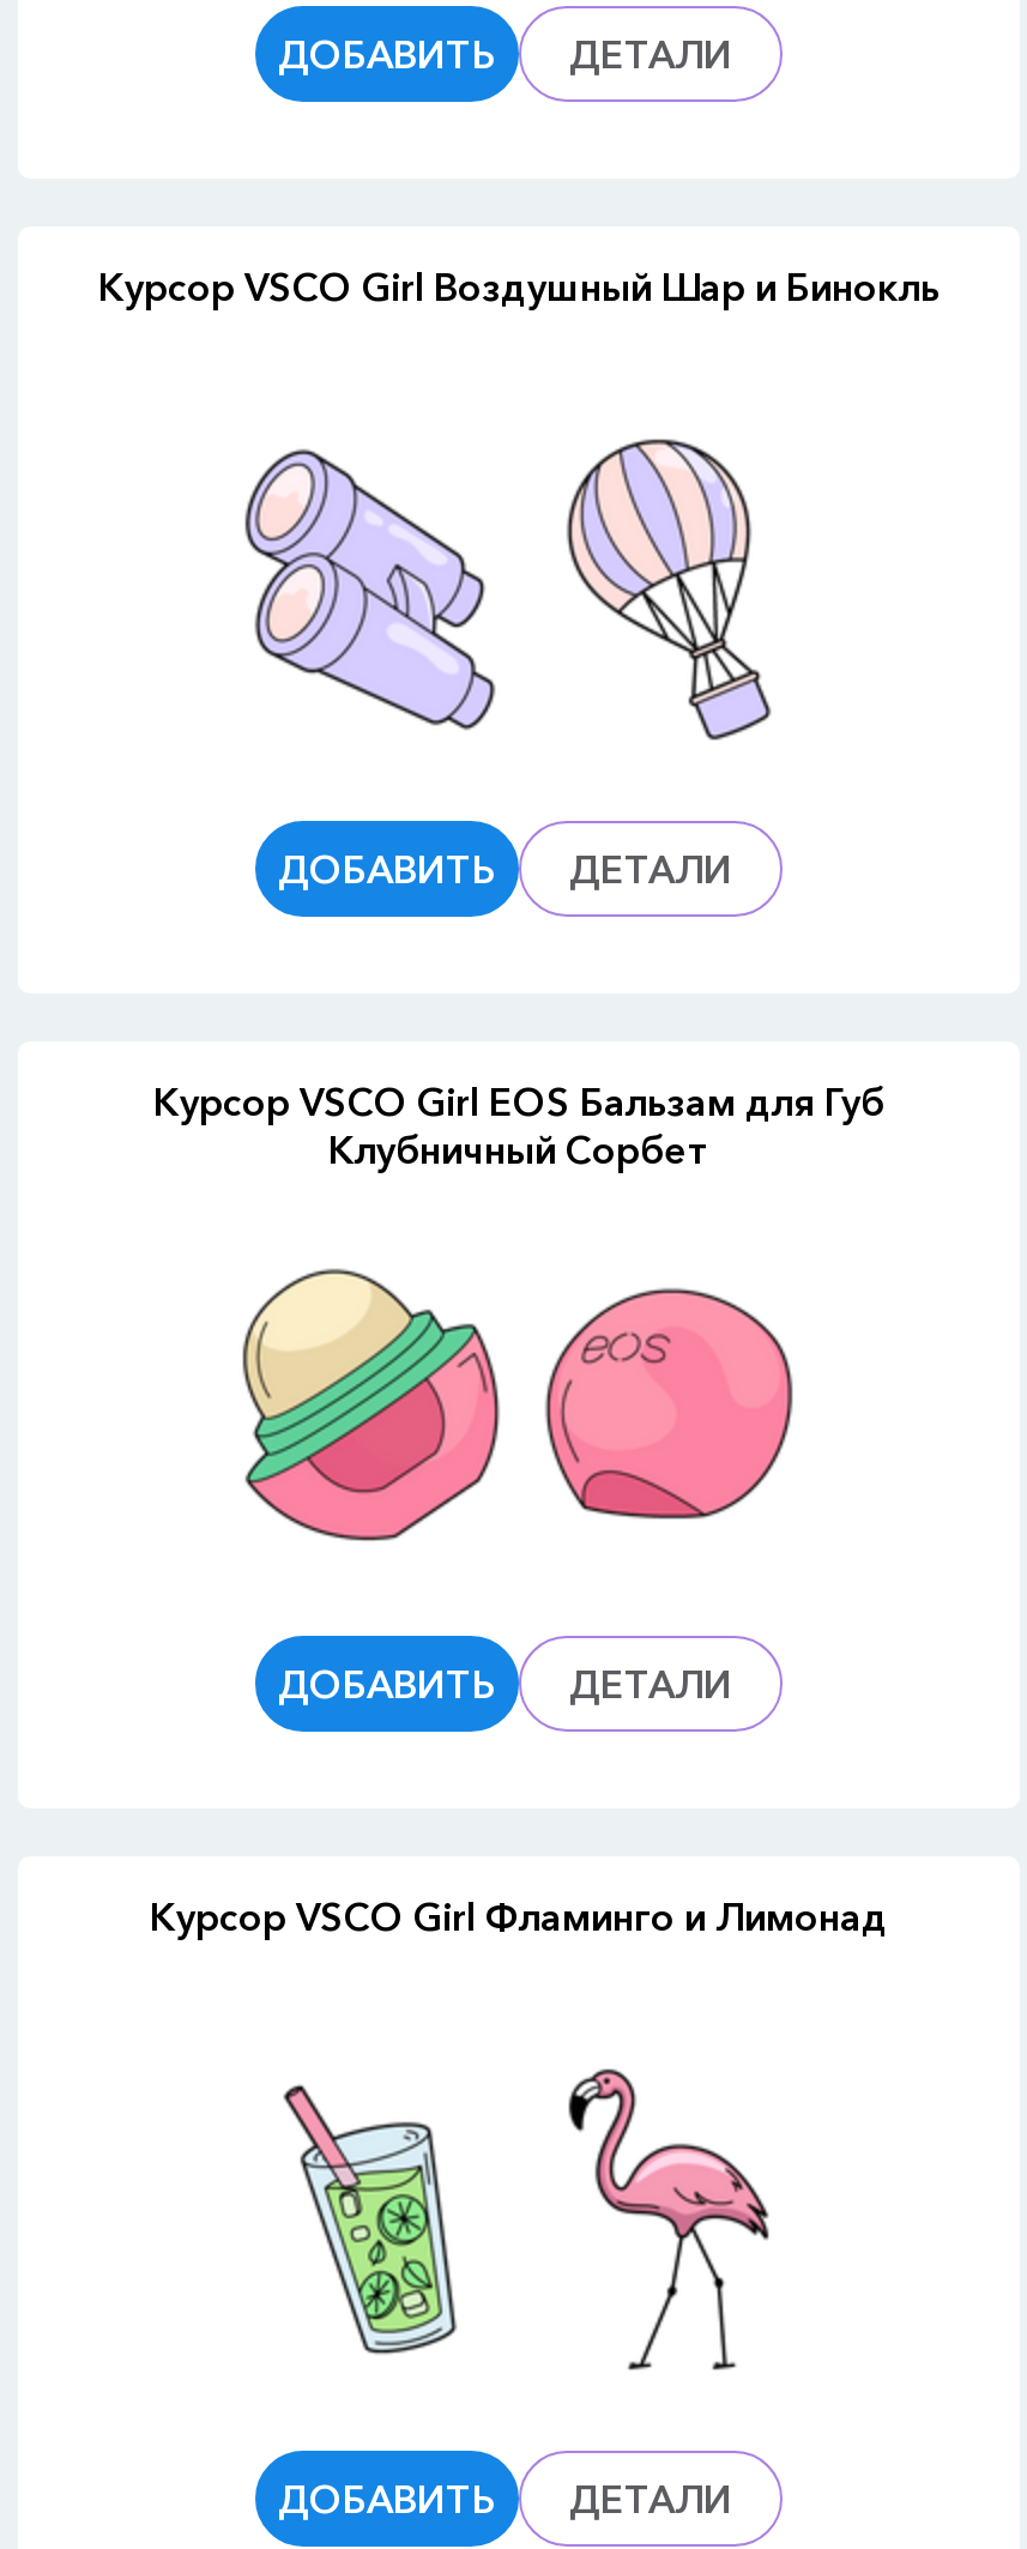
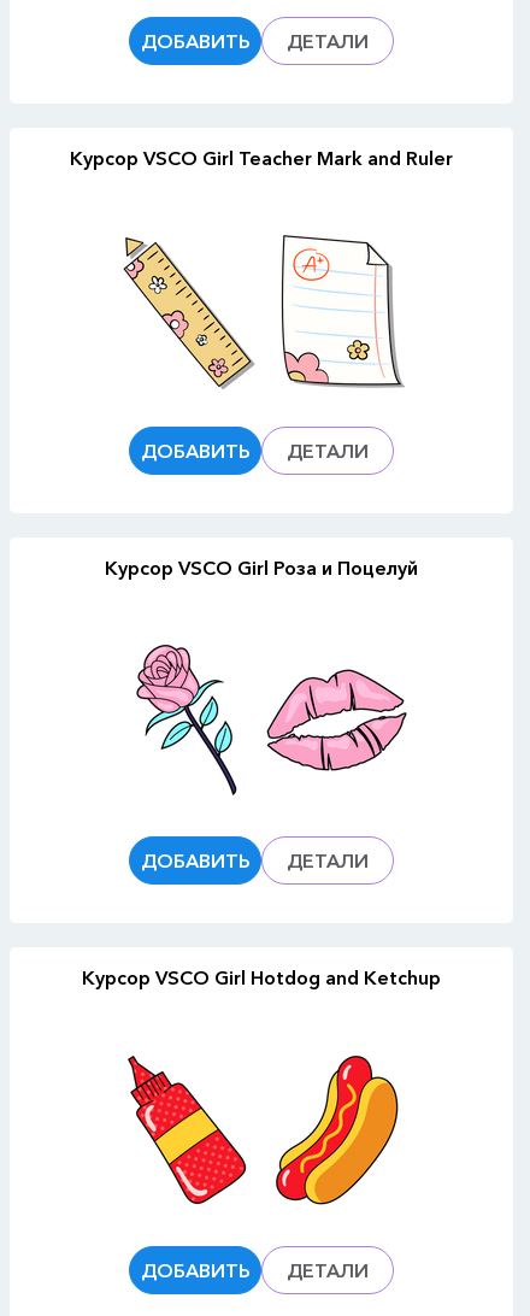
[98,261,940,309] Курсор VSCO Girl Воздушный Шар и Бинокль -> [70,145,453,169] Курсор VSCO Girl Teacher Mark and Ruler
[243,445,502,744] [image] -> [124,236,254,389] [image]
[560,437,799,742] [image] -> [281,234,405,388] [image]
[153,1076,884,1172] Курсор VSCO Girl EOS Бальзам для Губ | Клубничный Сорбет -> [105,555,418,579] Курсор VSCO Girl Роза и Поцелуй
[241,1255,502,1552] [image] -> [123,644,252,795] [image]
[531,1286,807,1521] [image] -> [266,662,408,777] [image]
[150,1891,888,1939] Курсор VSCO Girl Фламинго и Лимонад -> [82,965,441,989] Курсор VSCO Girl Hotdog and Ketchup
[253,2072,488,2367] [image] -> [126,1054,247,1205] [image]
[548,2067,792,2372] [image] -> [275,1054,400,1205] [image]

